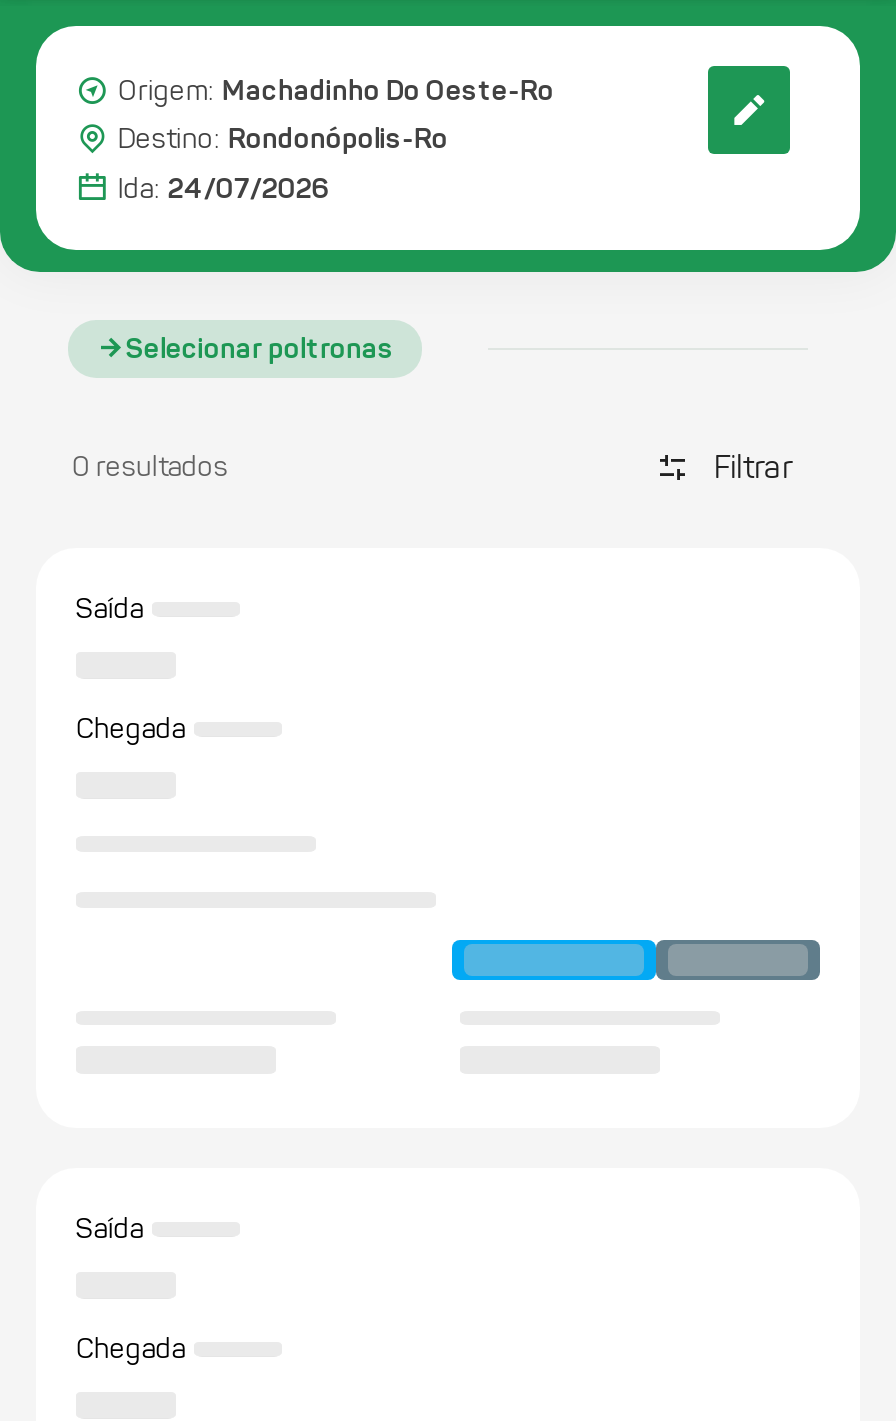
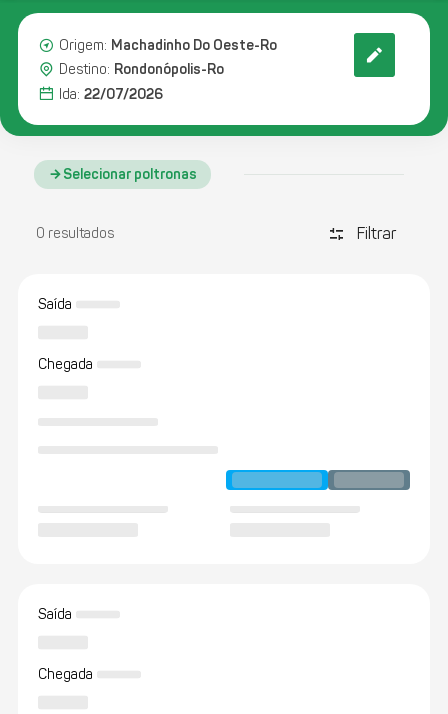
[118,170,330,206] Ida: 24/07/2026 -> [59,85,163,103] Ida: 22/07/2026

